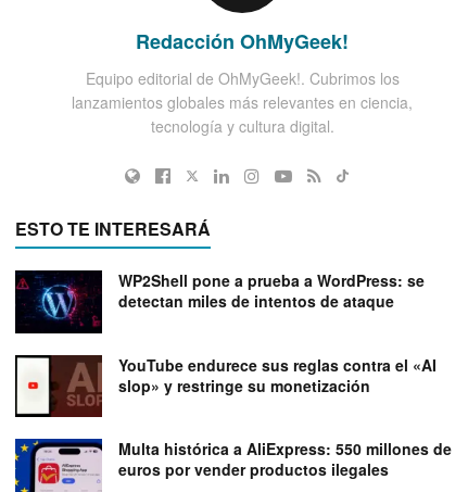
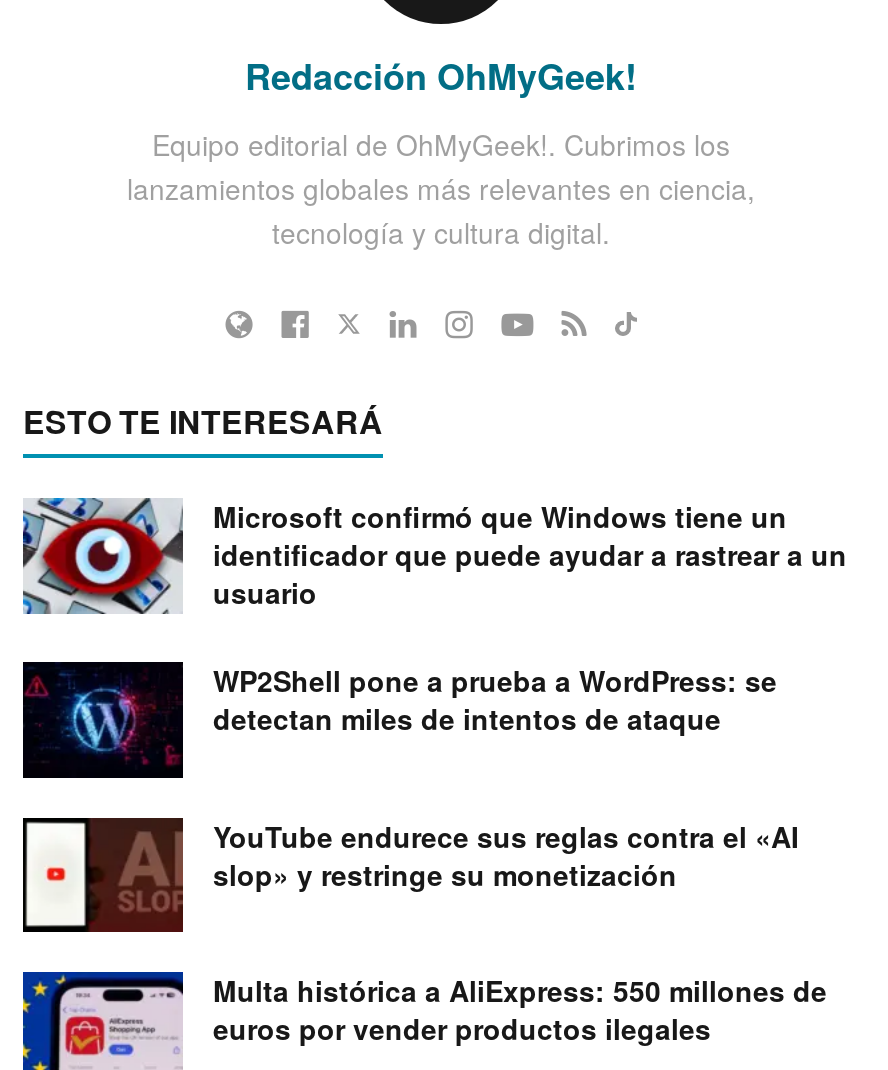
none -> [21,496,847,614] [image] | Microsoft confirmó que Windows tiene un | identificador que puede ayudar a rastrear a un | usuario

